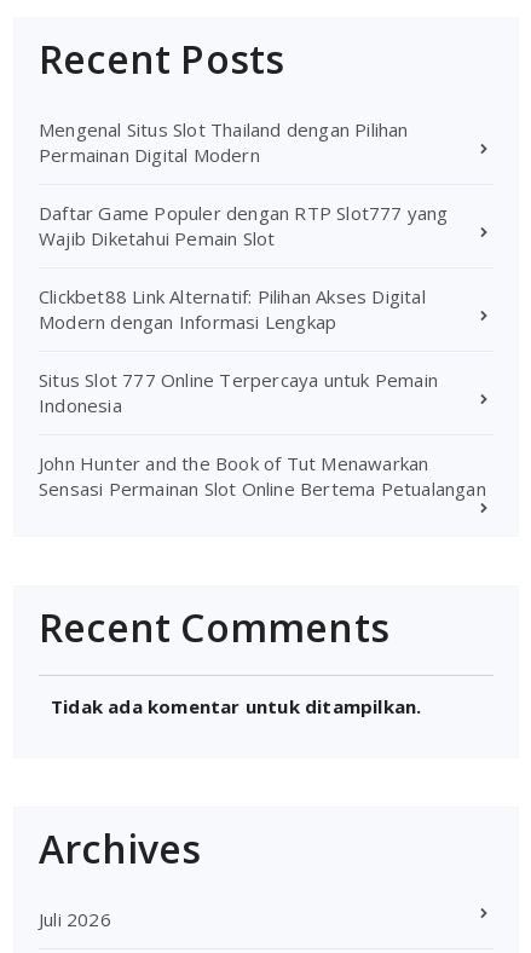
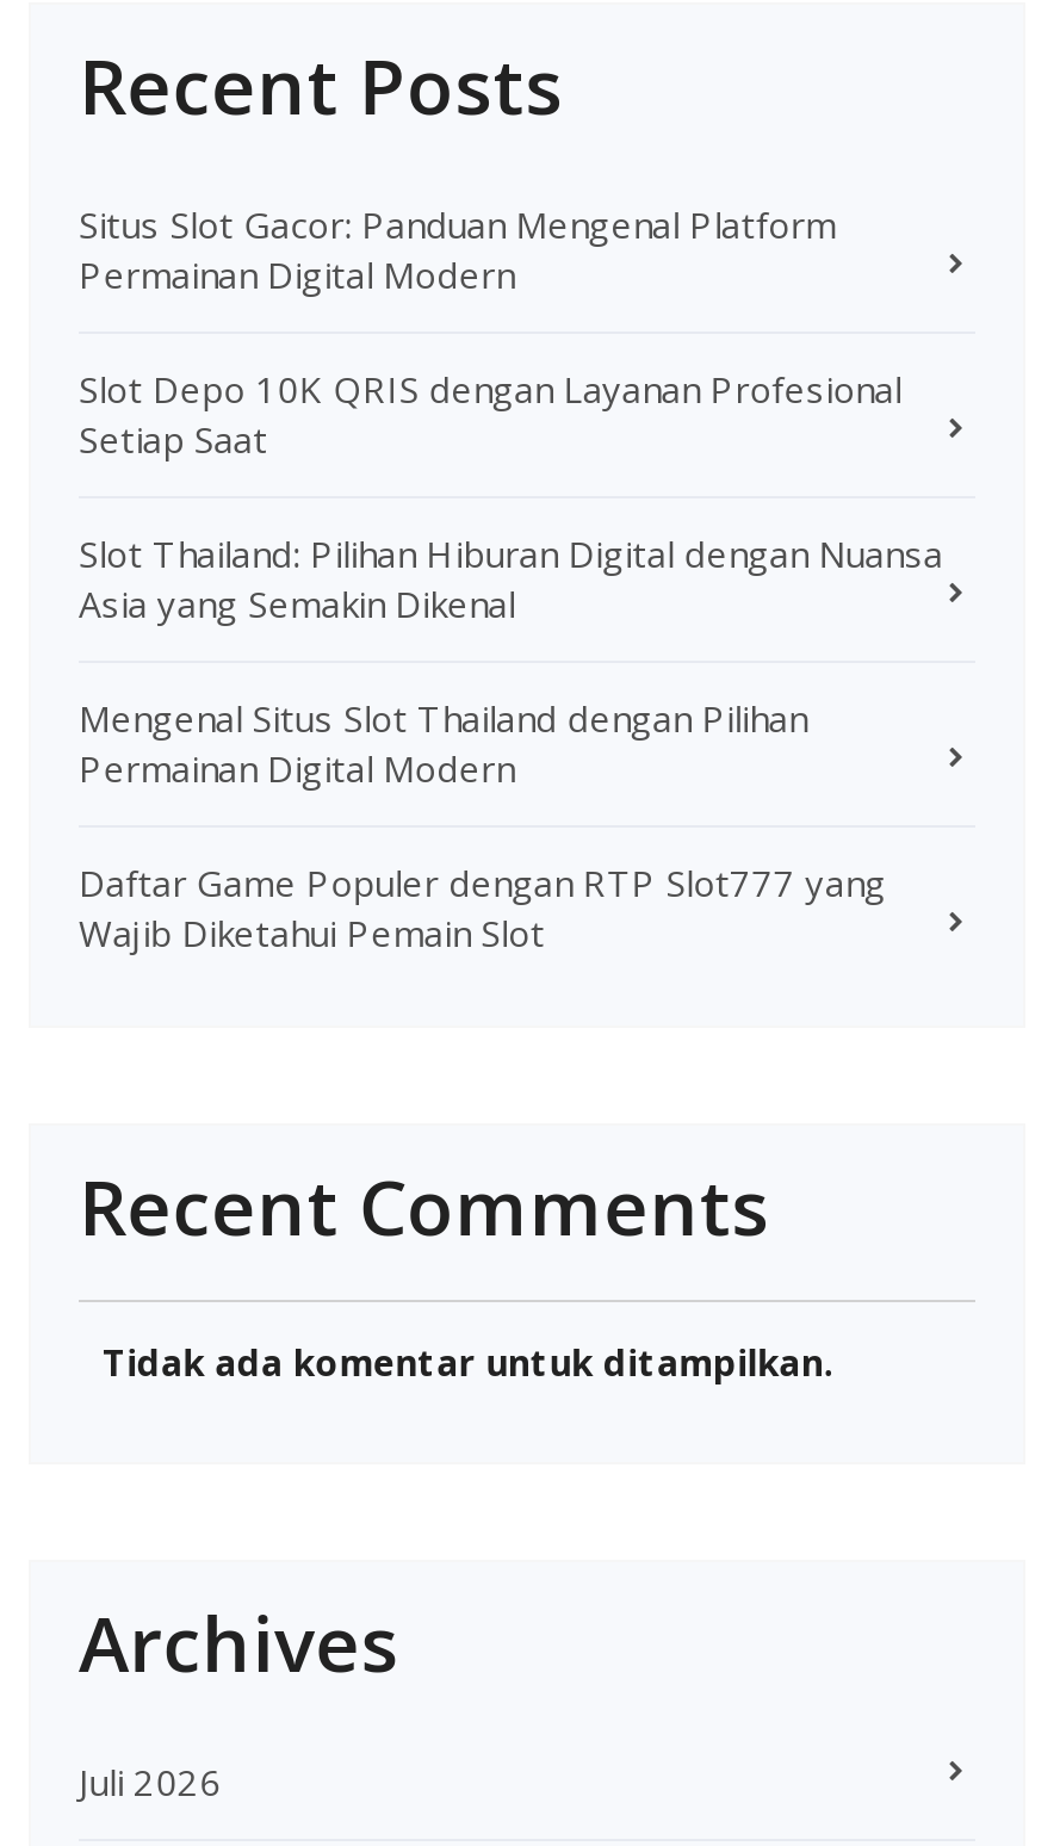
none -> [79,200,943,627] Situs Slot Gacor: Panduan Mengenal Platform | Permainan Digital Modern | Slot Depo 10K QRIS dengan Layanan Profesional | Setiap Saat | Slot Thailand: Pilihan Hiburan Digital dengan Nuansa | Asia yang Semakin Dikenal
moved [39,117,448,250] -> [79,694,886,956]: Mengenal Situs Slot Thailand dengan Pilihan | Permainan Digital Modern | Daftar Game Populer dengan RTP Slot777 yang | Wajib Diketahui Pemain Slot
[39,284,486,500] Clickbet88 Link Alternatif: Pilihan Akses Digital | Modern dengan Informasi Lengkap | Situs Slot 777 Online Terpercaya untuk Pemain | Indonesia | John Hunter and the Book of Tut Menawarkan | Sensasi Permainan Slot Online Bertema Petualangan -> none

